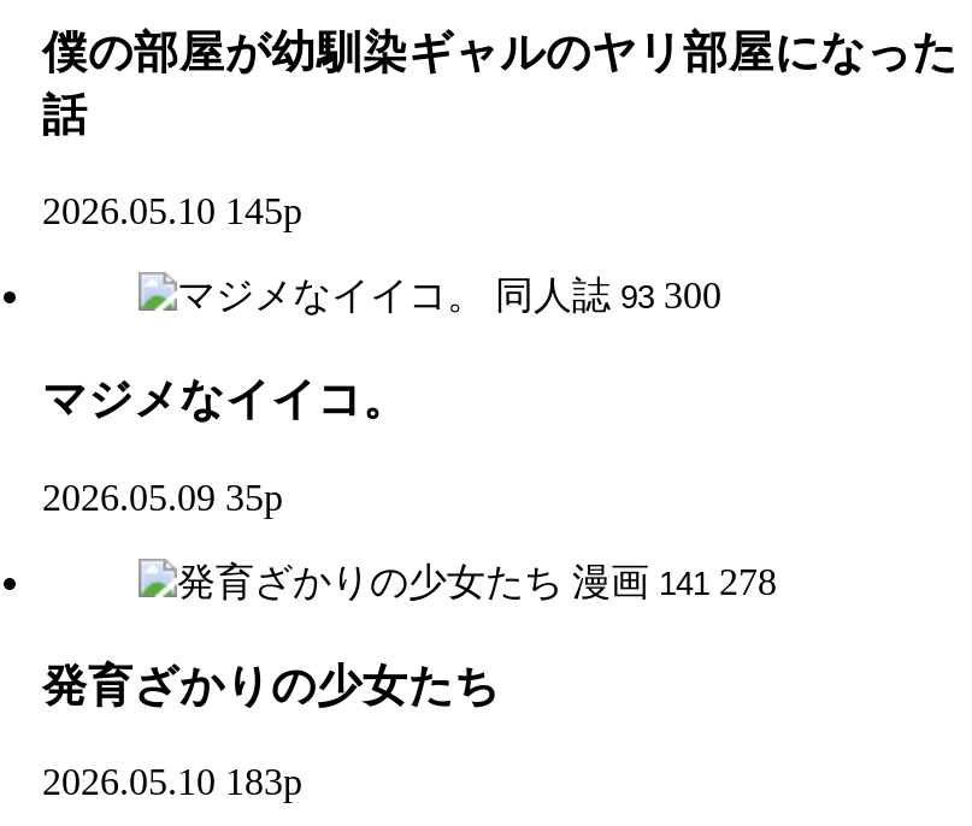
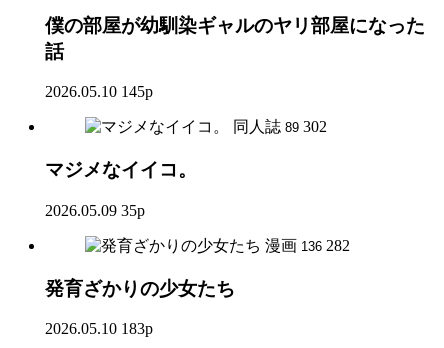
[495,275,721,316] 同人誌 93 300 -> [233,118,327,135] 同人誌 89 302
[572,561,777,602] 漫画 141 278 -> [265,237,350,254] 漫画 136 282

